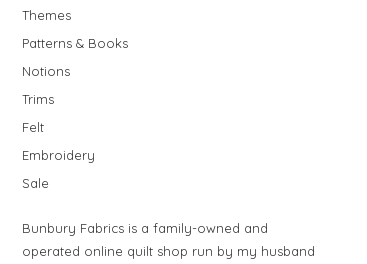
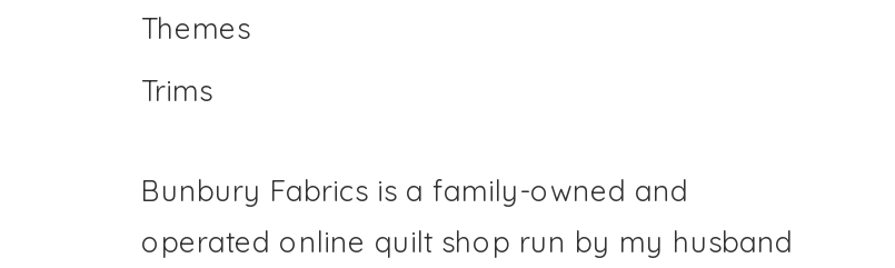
[22,35,128,79] Patterns & Books | Notions -> none
[22,119,95,191] Felt | Embroidery | Sale -> none

